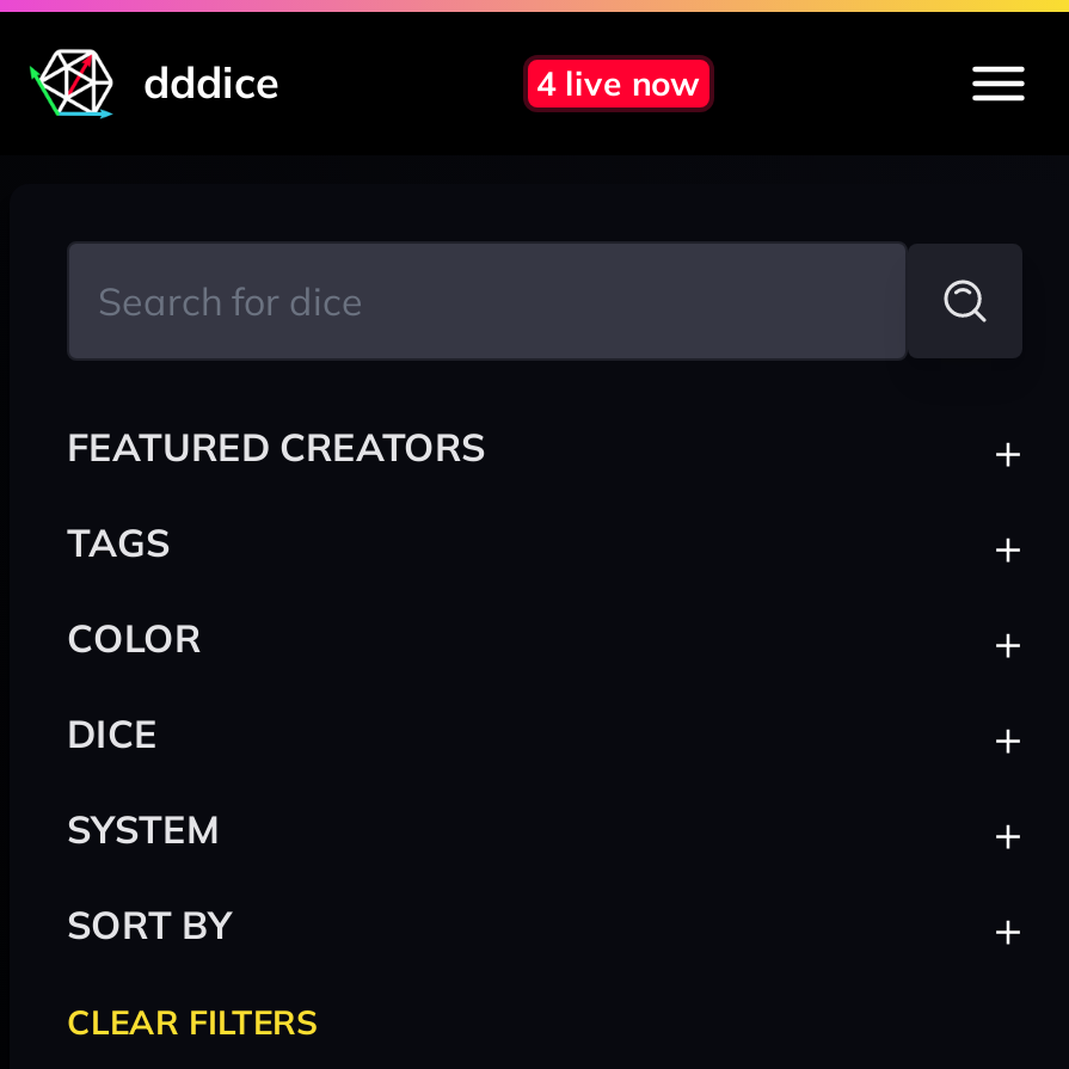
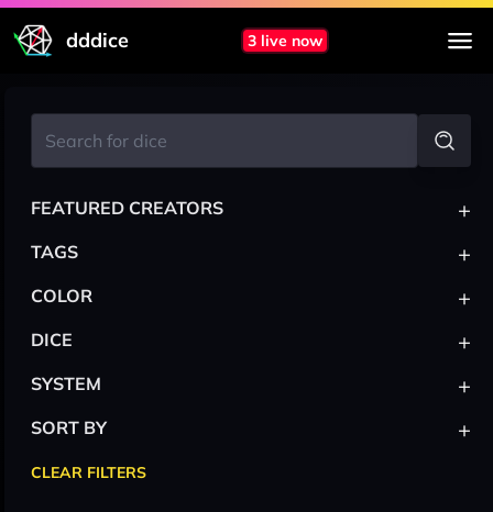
[536,62,699,105] 4 live now -> [247,31,322,51] 3 live now

